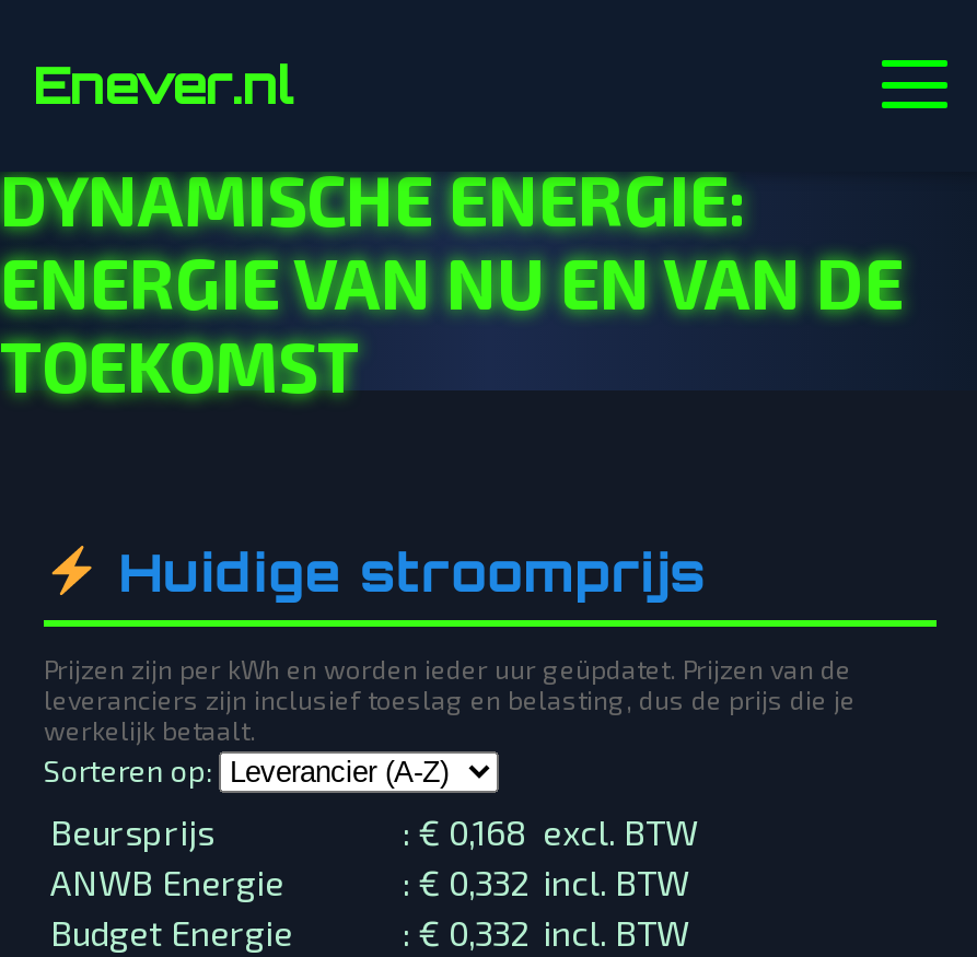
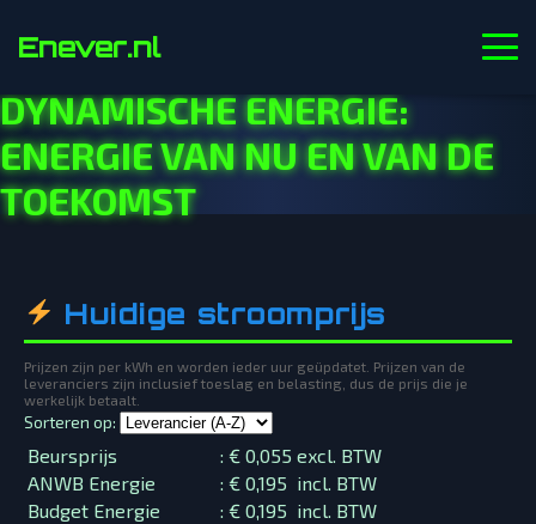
[403,810,698,851] : € 0,168 excl. BTW -> [220,443,382,466] : € 0,055 excl. BTW
[403,860,689,901] : € 0,332 incl. BTW -> [220,471,377,494] : € 0,195 incl. BTW
[403,910,689,952] : € 0,332 incl. BTW -> [220,498,377,521] : € 0,195 incl. BTW

